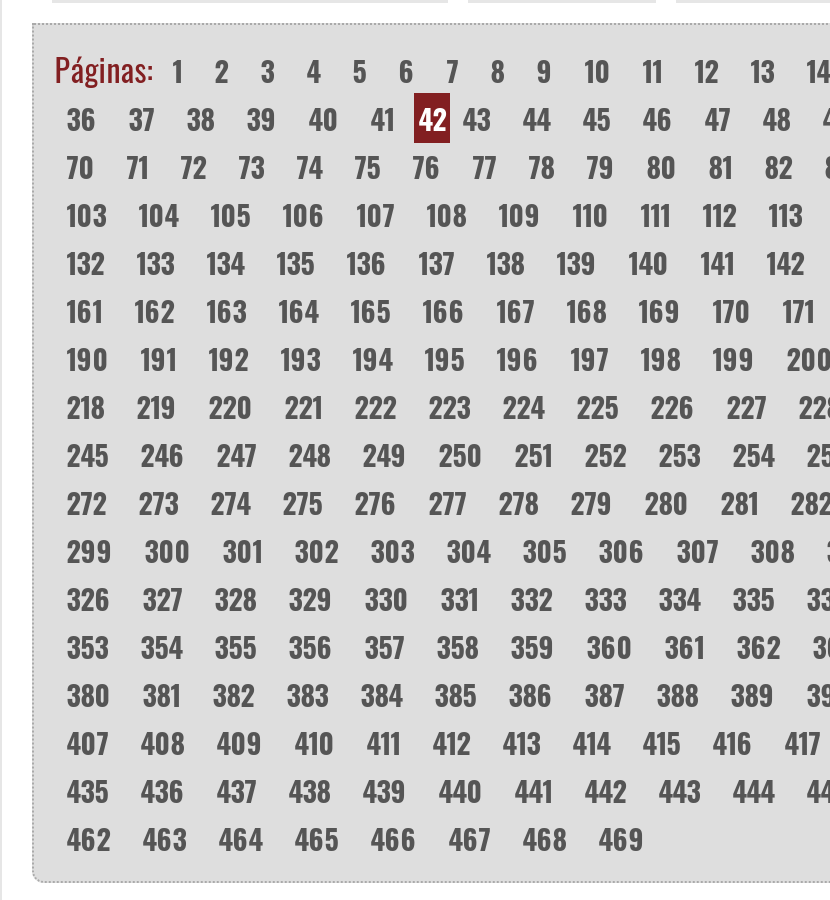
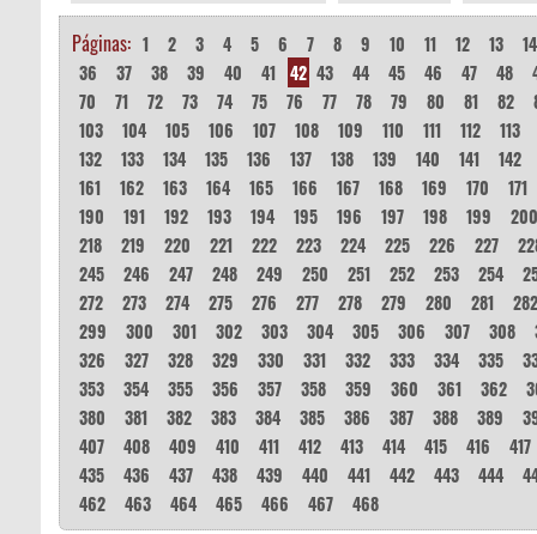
[598,817,644,859] 469 -> none

